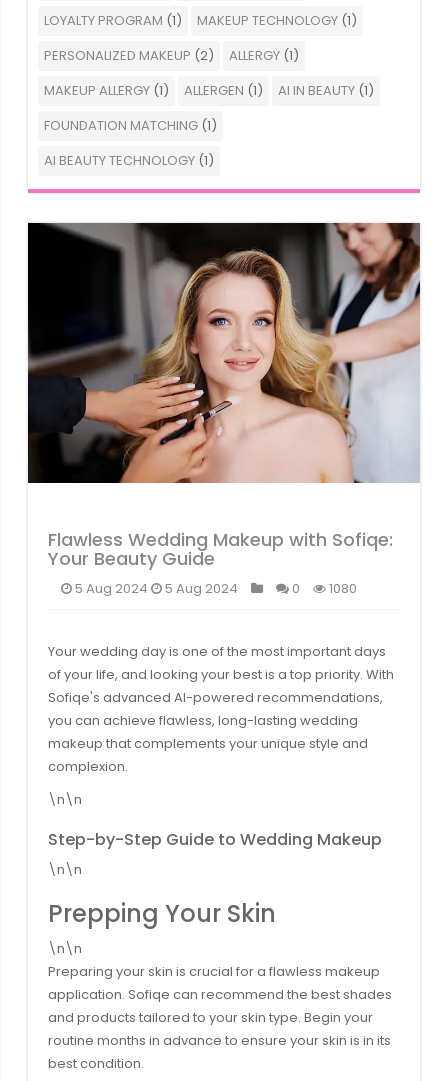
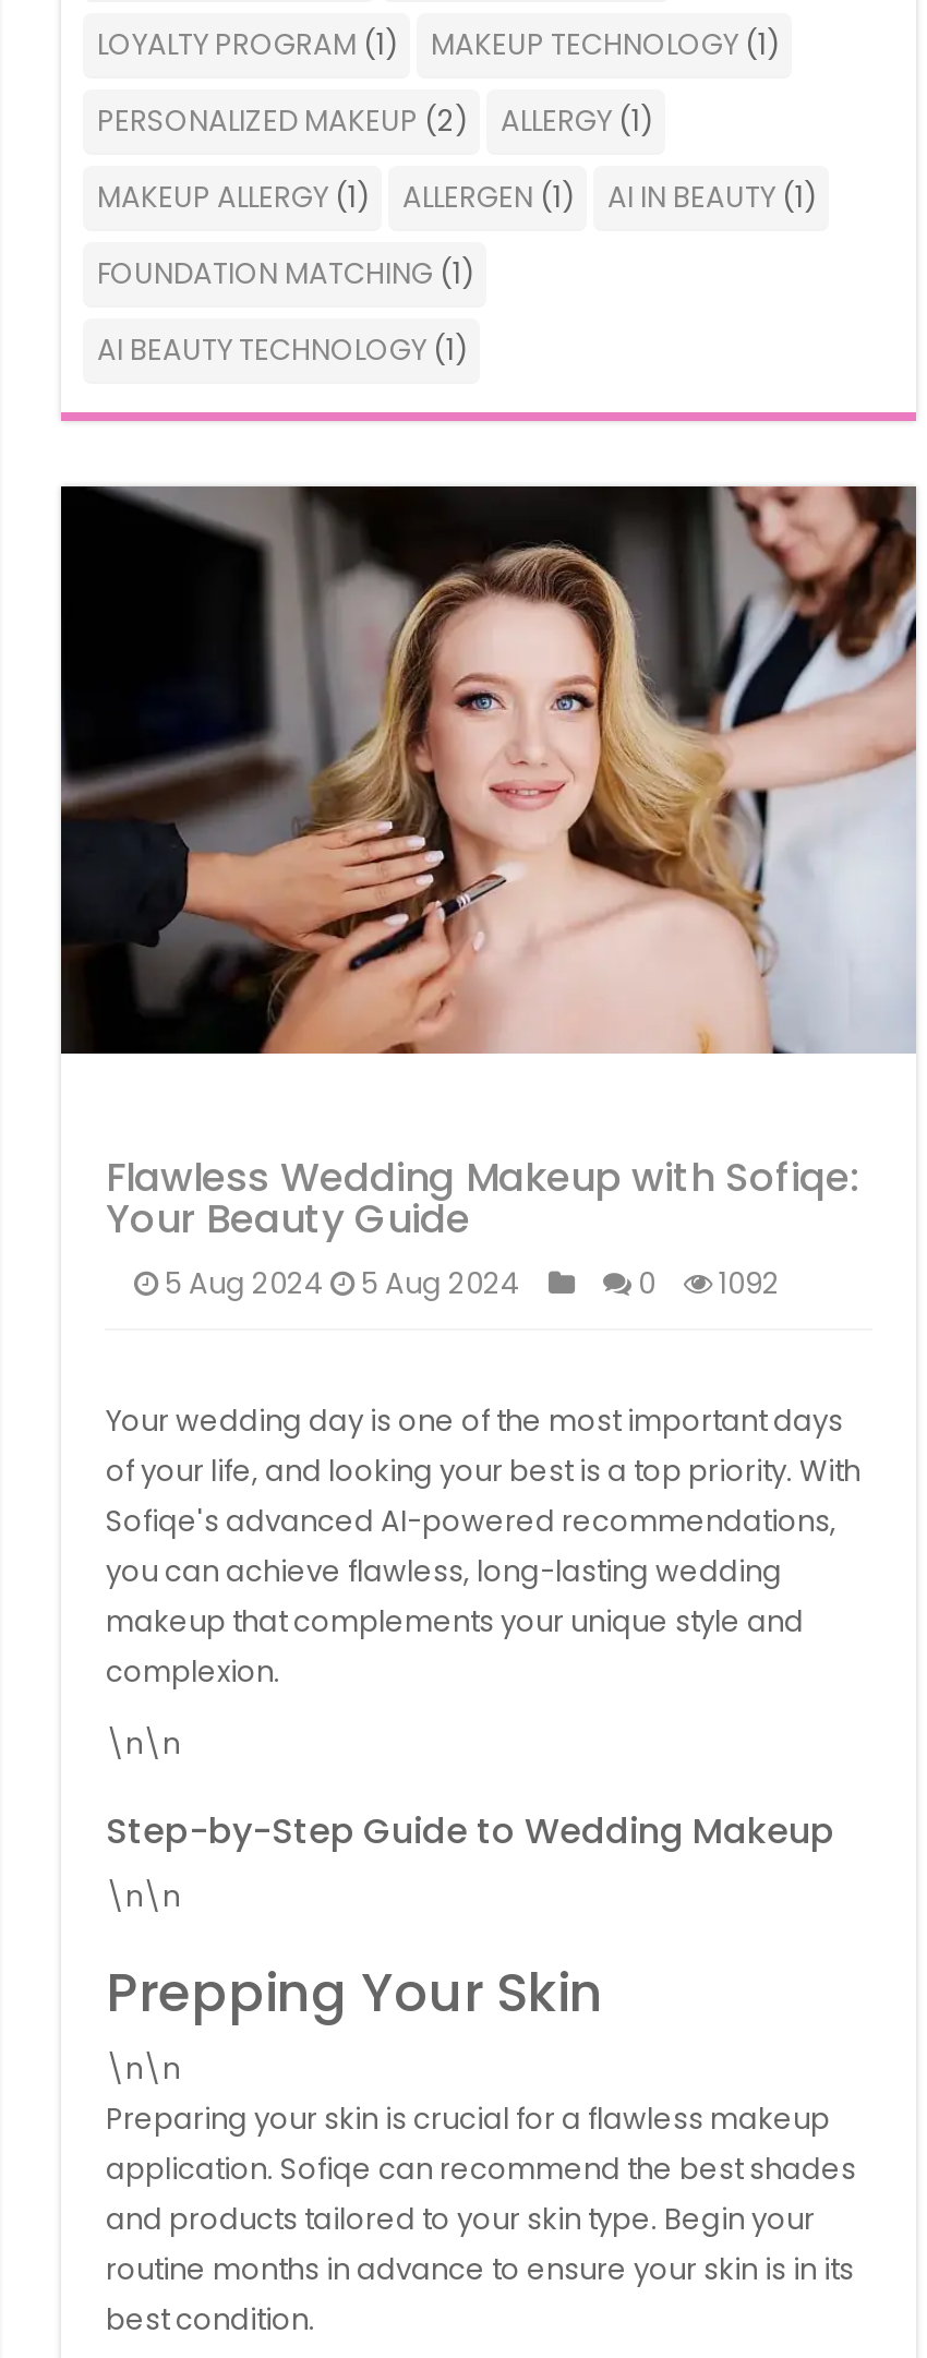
[292,579,357,598] 0 1080 -> [638,1264,780,1305] 0 1092

